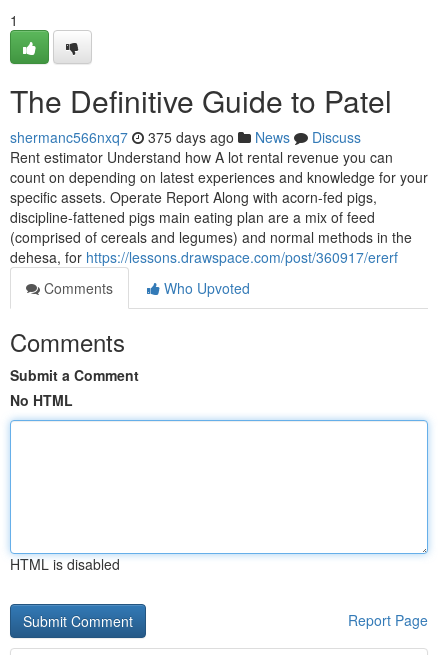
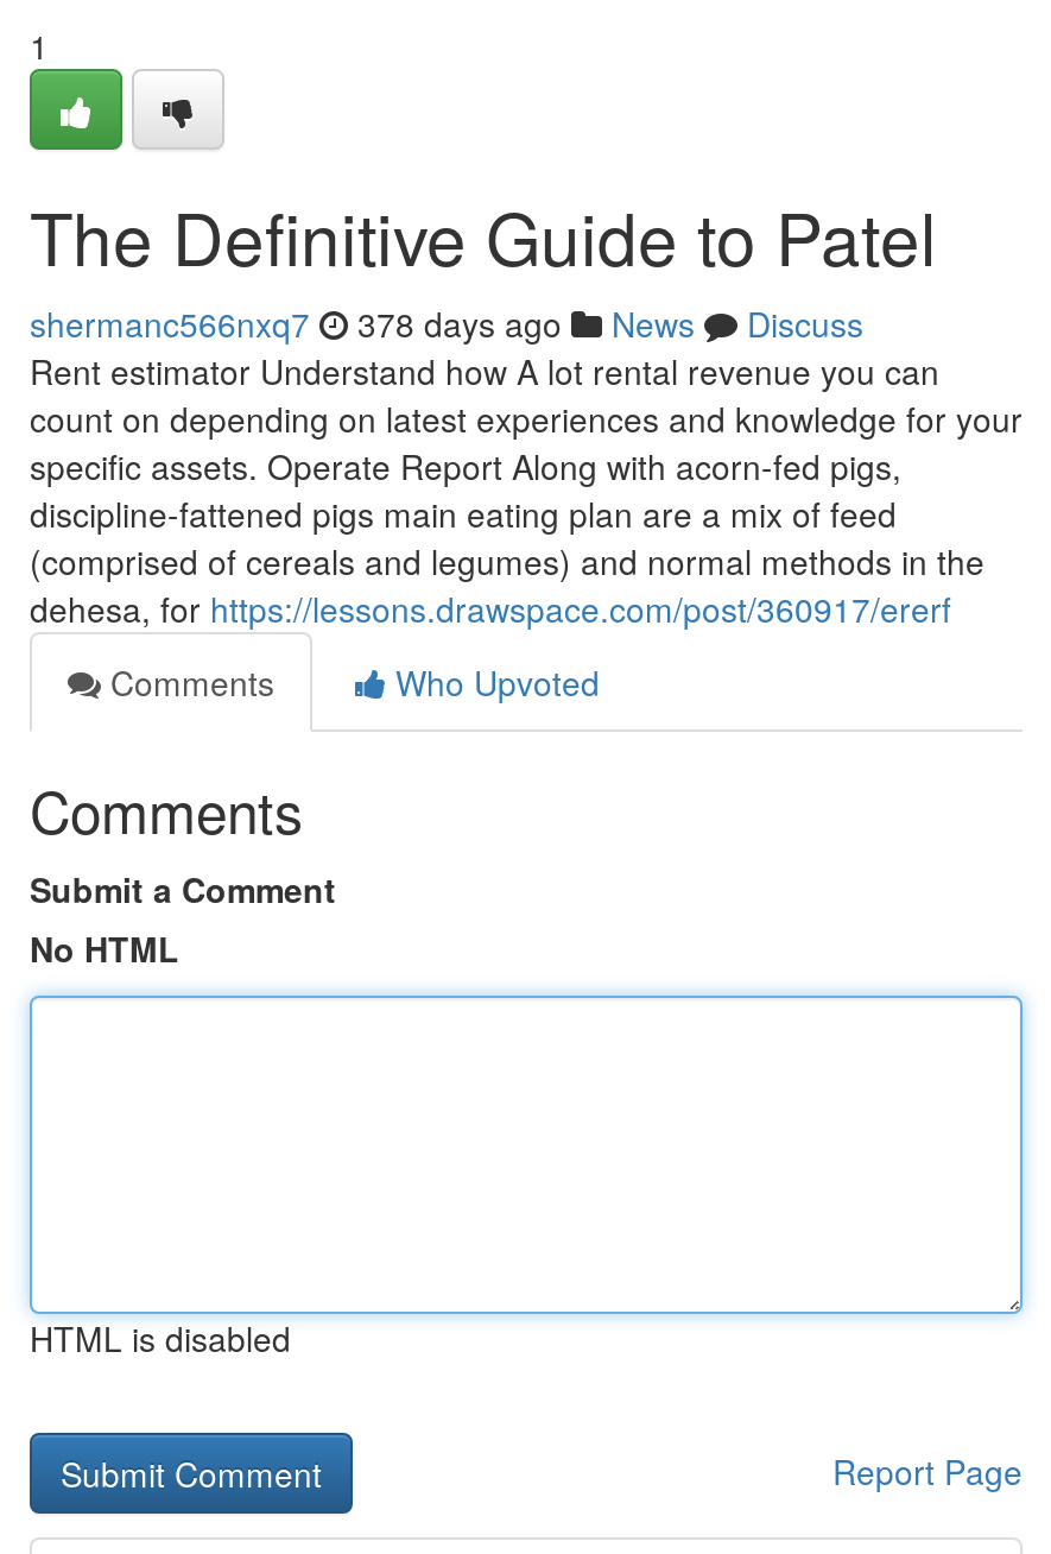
[10,127,361,147] shermanc566nxq7 375 days ago News Discuss -> [30,299,863,347] shermanc566nxq7 378 days ago News Discuss

